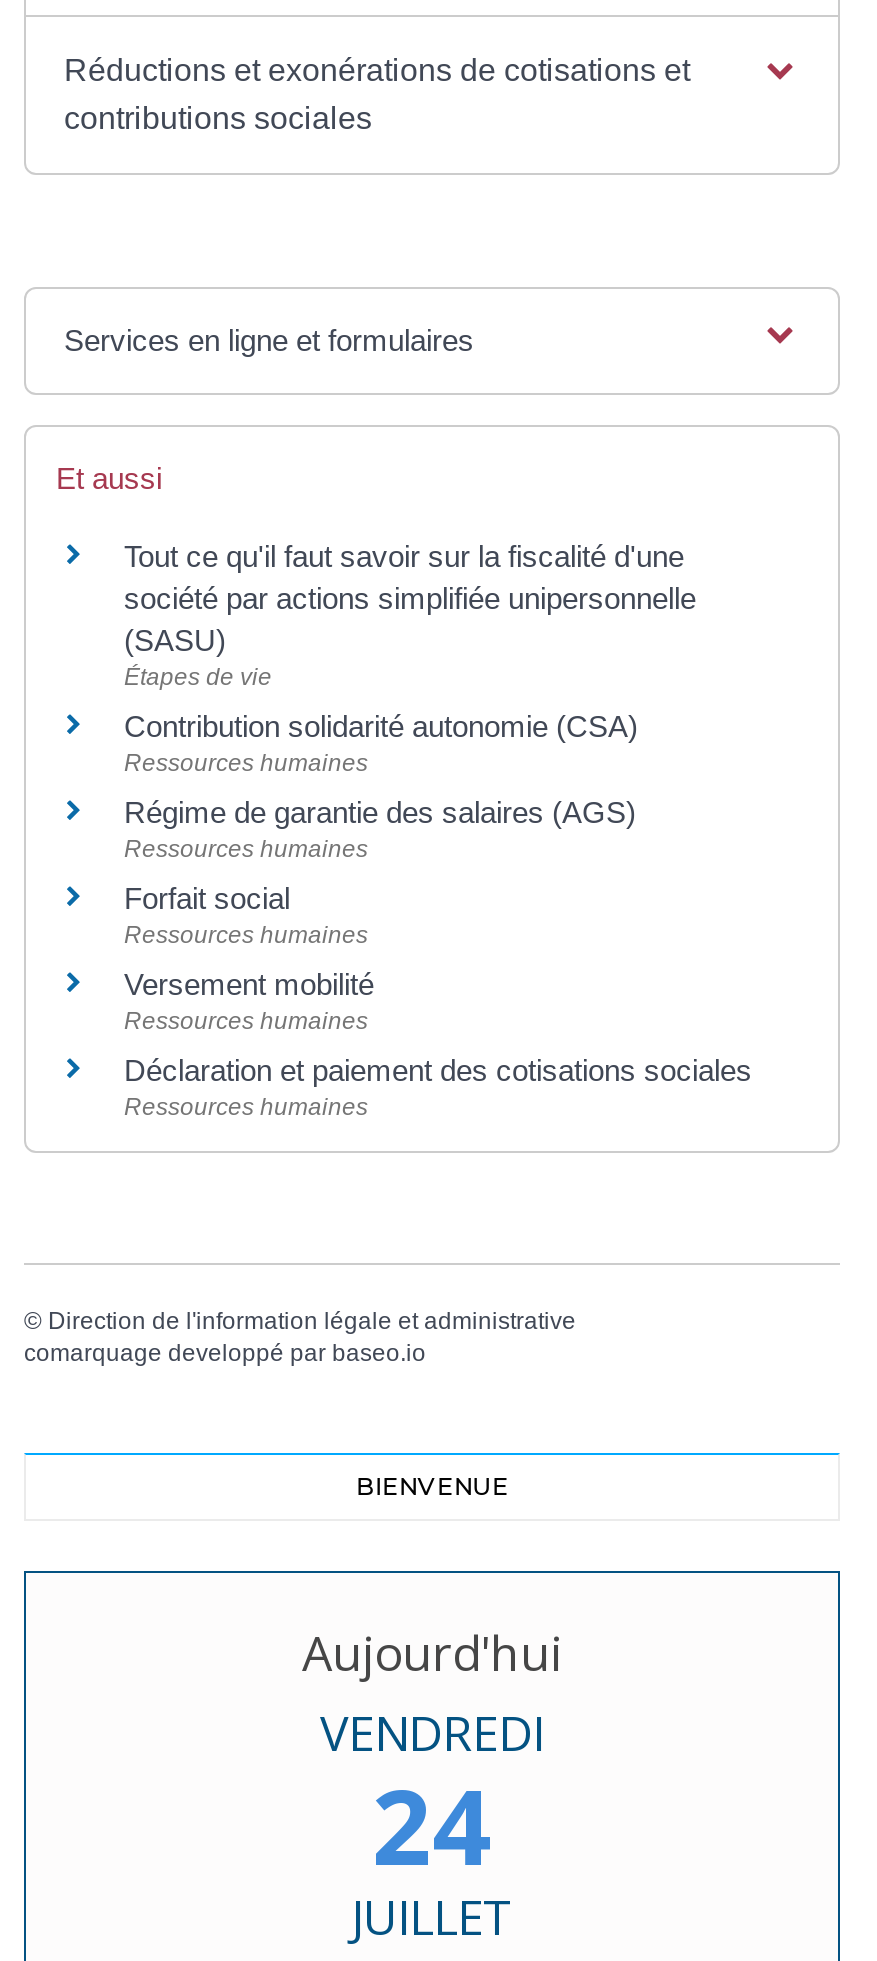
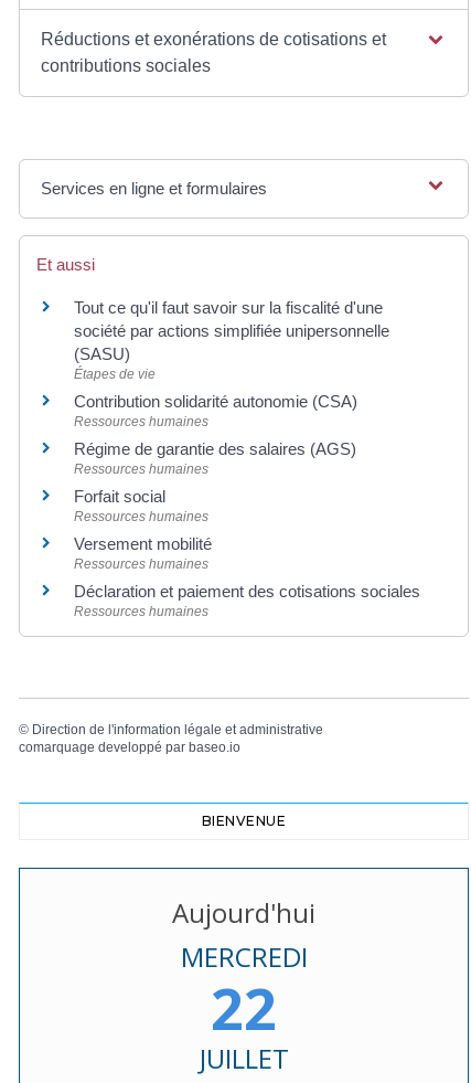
[320,1699,544,1895] VENDREDI | 24 -> [180,938,307,1047] MERCREDI | 22

